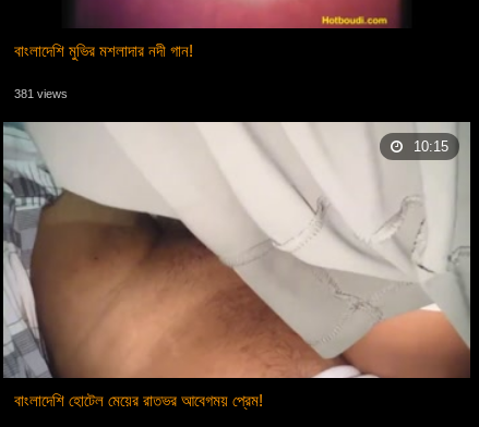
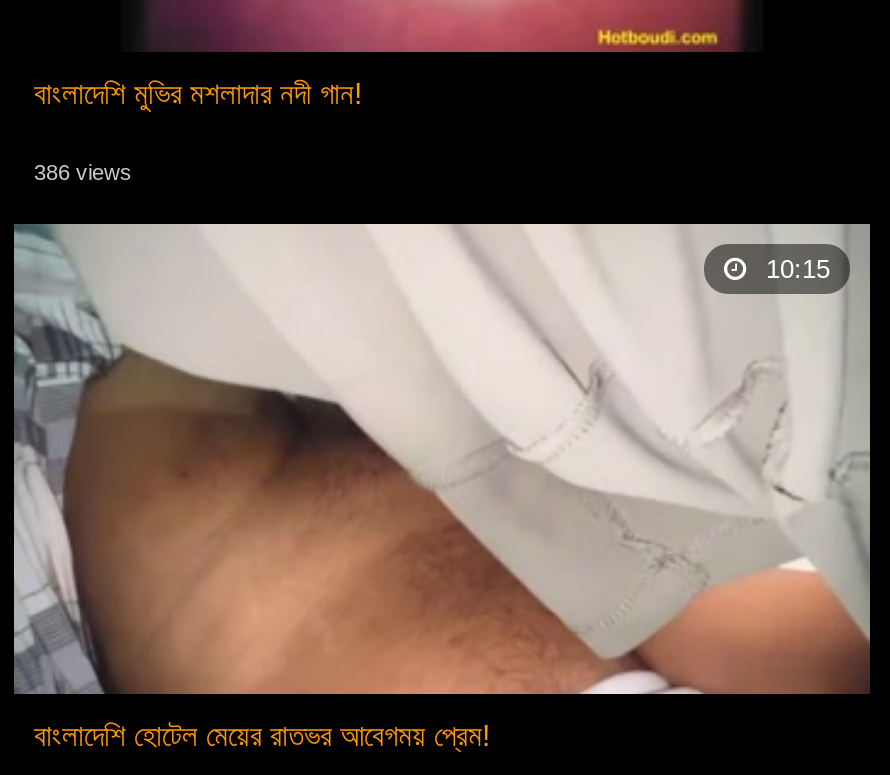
[14,87,68,100] 381 views -> [34,159,132,183] 386 views

